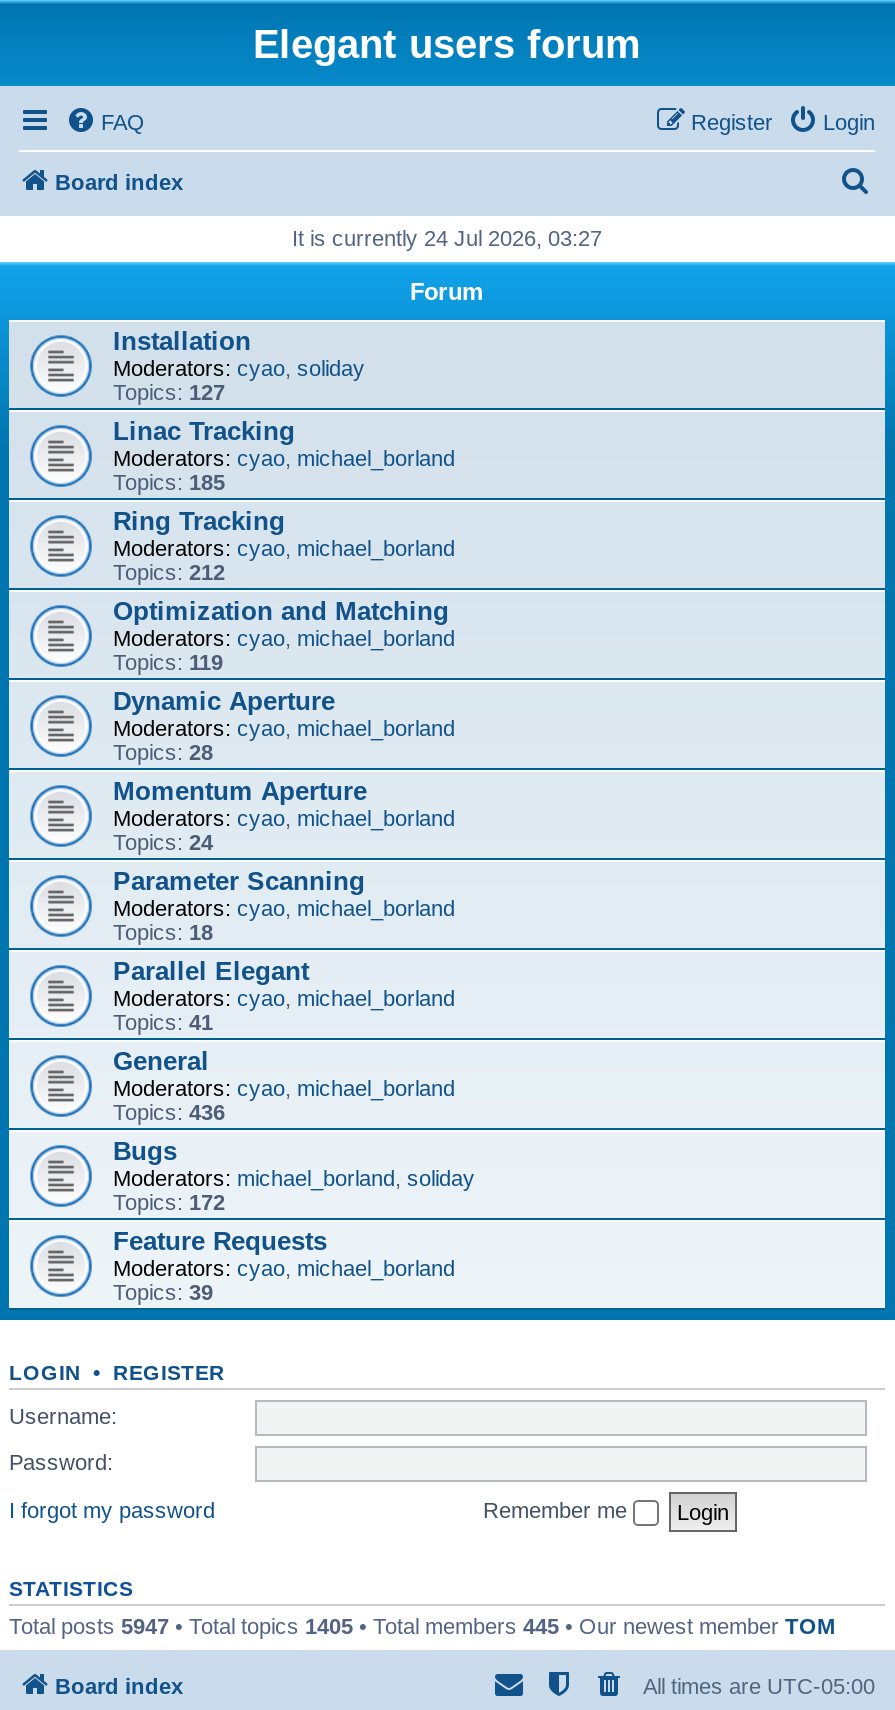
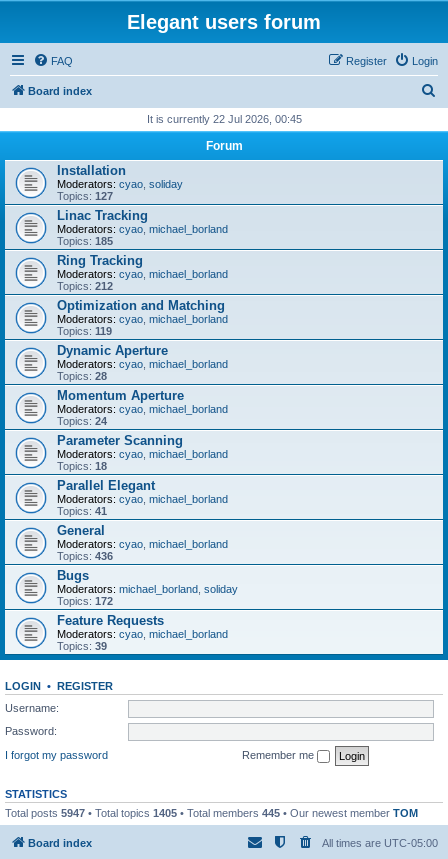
[292,226,602,250] It is currently 24 Jul 2026, 03:27 -> [146,113,301,125] It is currently 22 Jul 2026, 00:45

